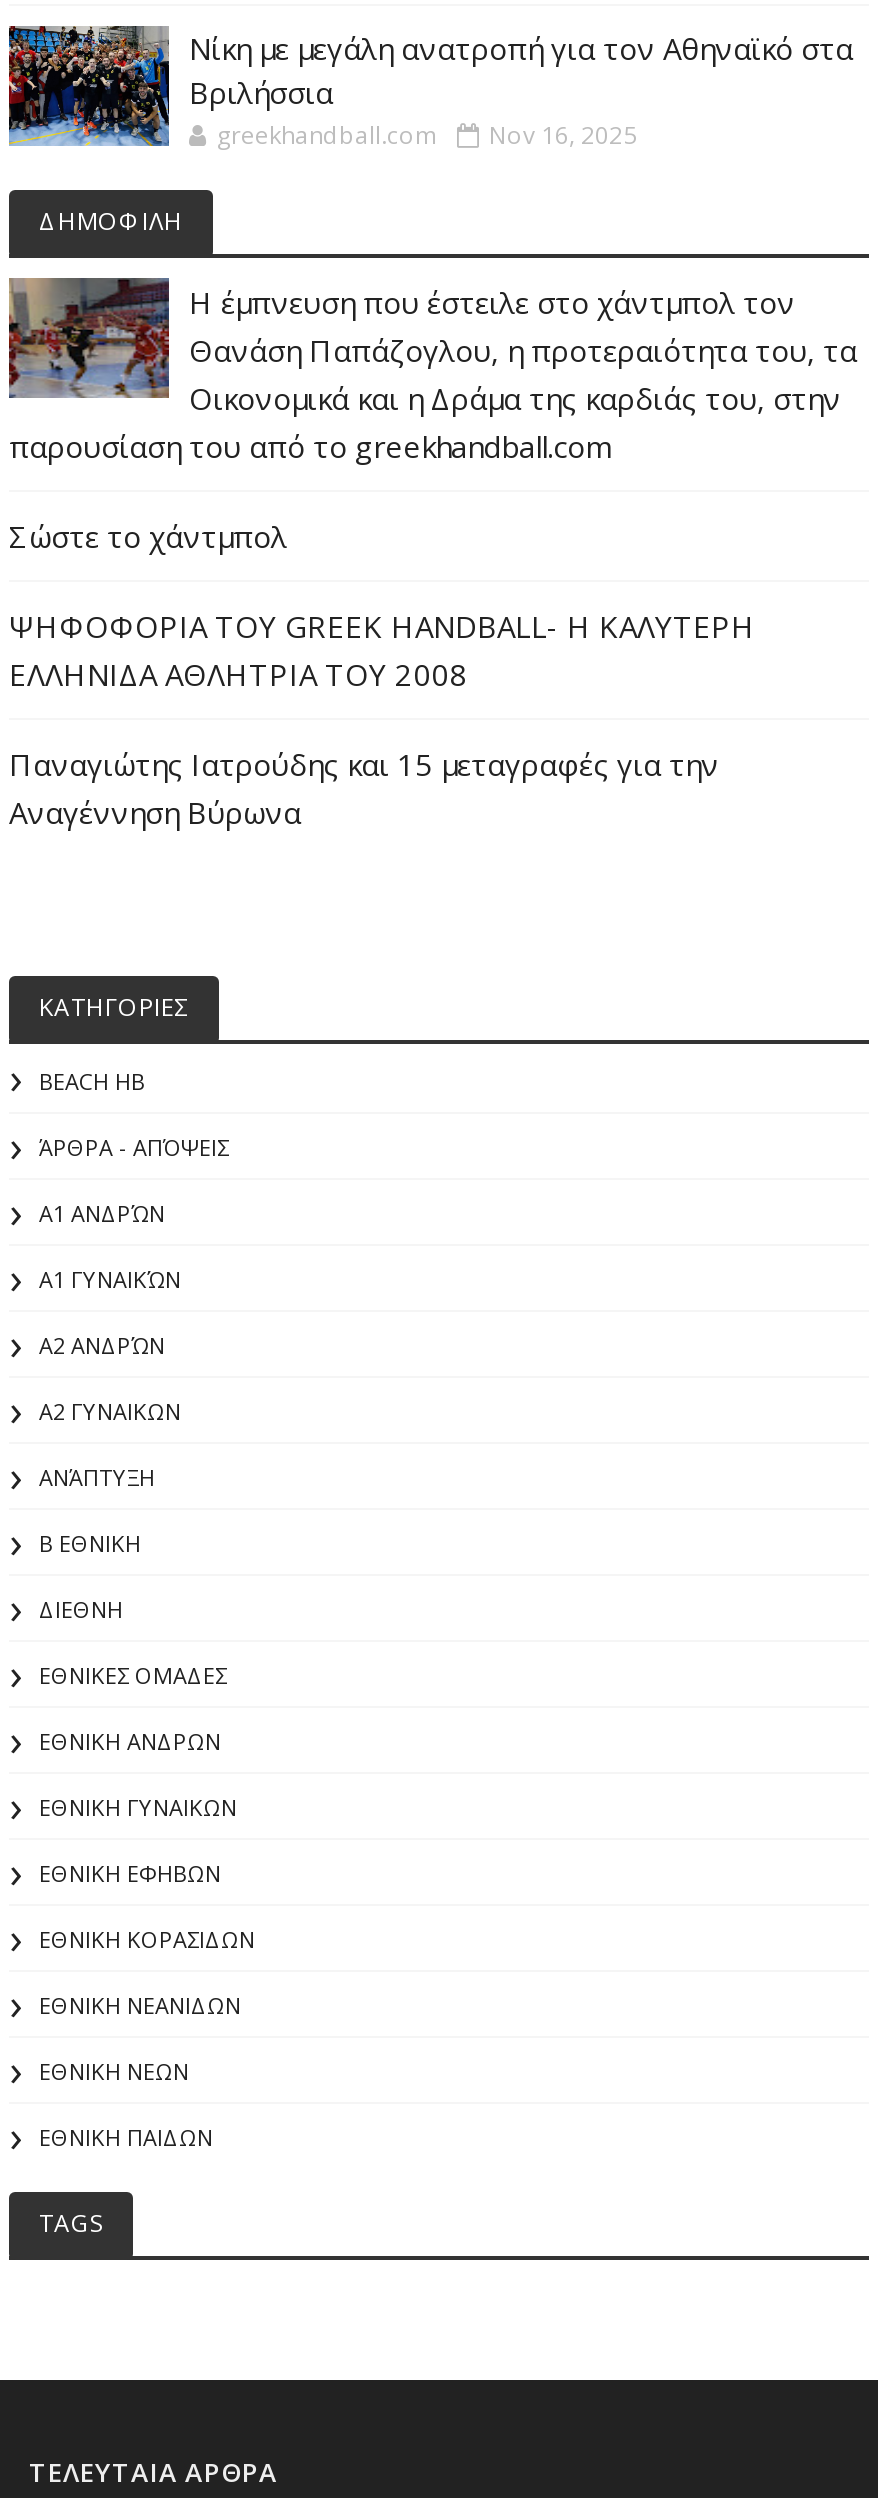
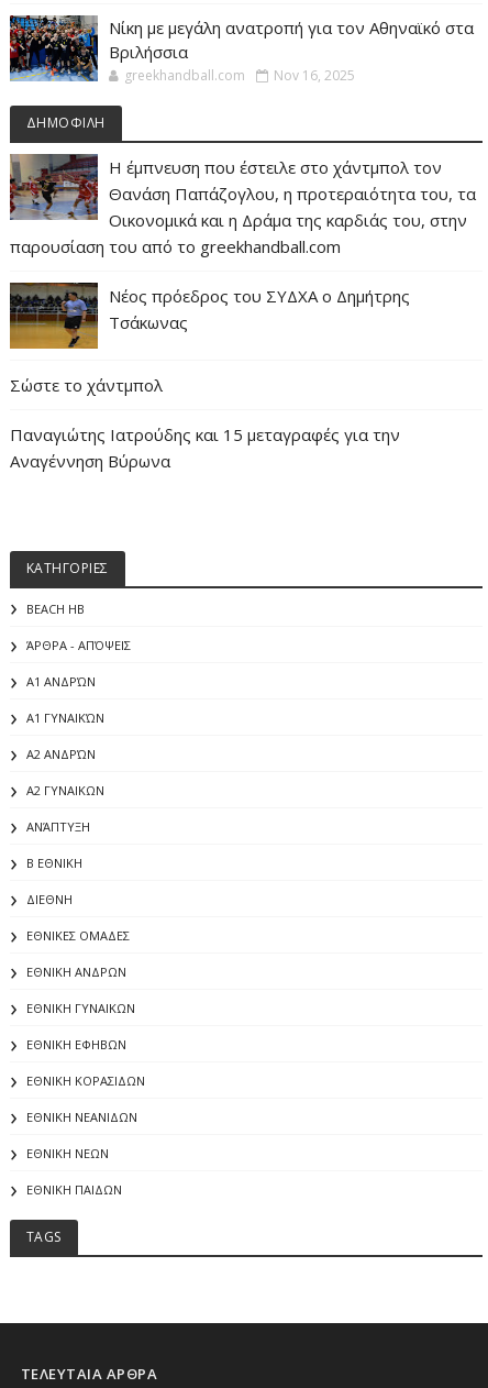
none -> [9,282,410,333] [image] | Νέος πρόεδρος του ΣΥΔΧΑ ο Δημήτρης | Τσάκωνας
moved [9,516,287,556] -> [10,374,163,396]: Σώστε το χάντμπολ
[9,606,755,694] ΨΗΦΟΦΟΡΙΑ ΤΟΥ GREEK HANDBALL- H ΚΑΛΥΤΕΡΗ | ΕΛΛΗΝΙΔΑ ΑΘΛΗΤΡΙΑ ΤΟΥ 2008 -> none

